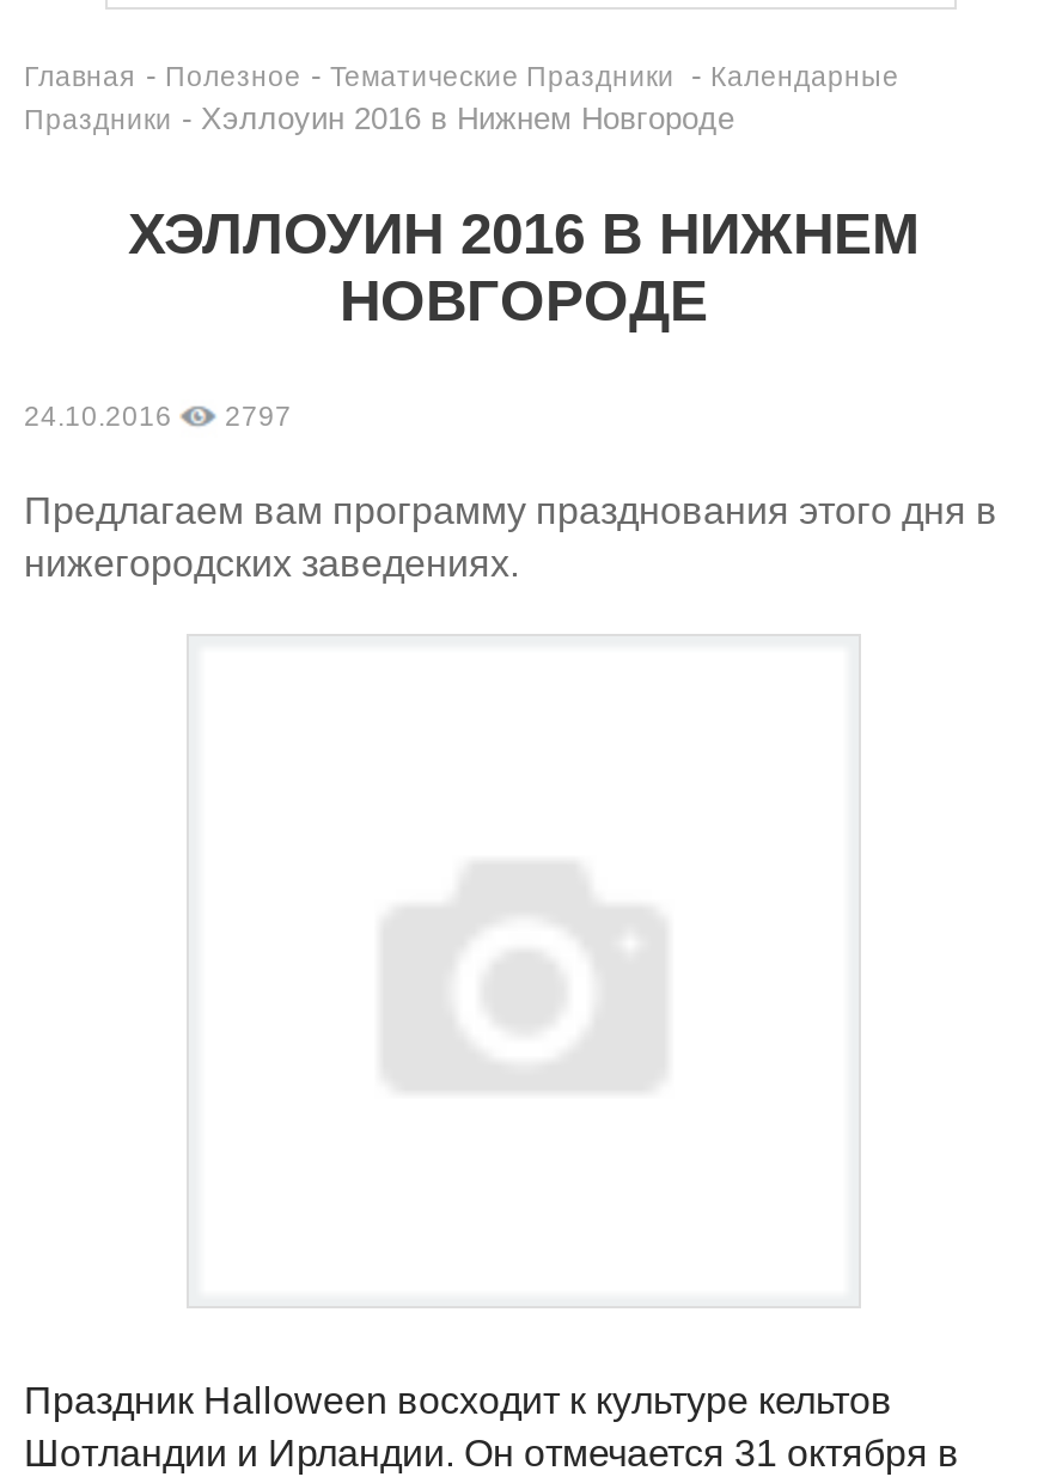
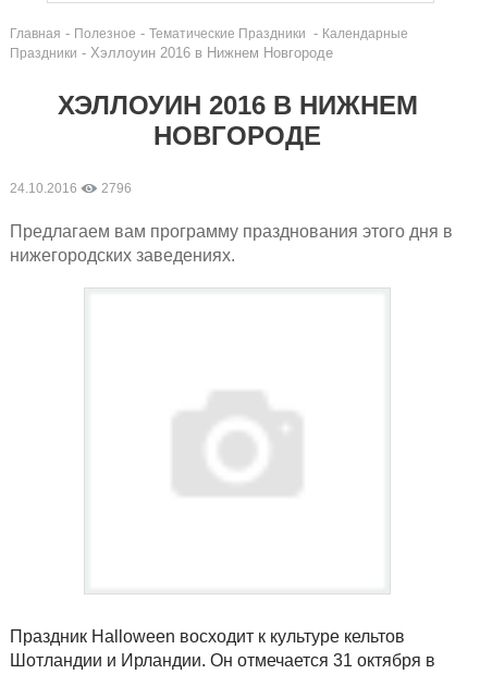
[24,399,292,431] 24.10.2016 2797 -> [10,181,132,195] 24.10.2016 2796

